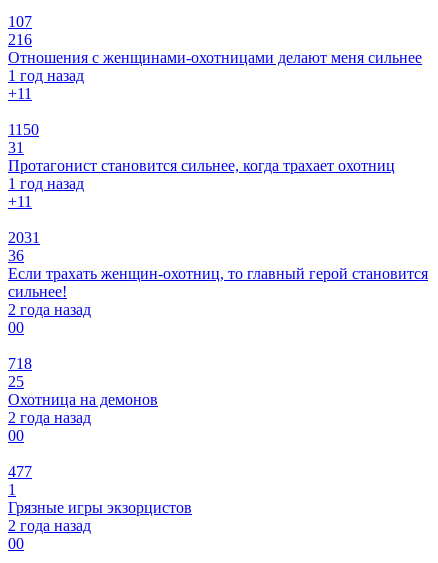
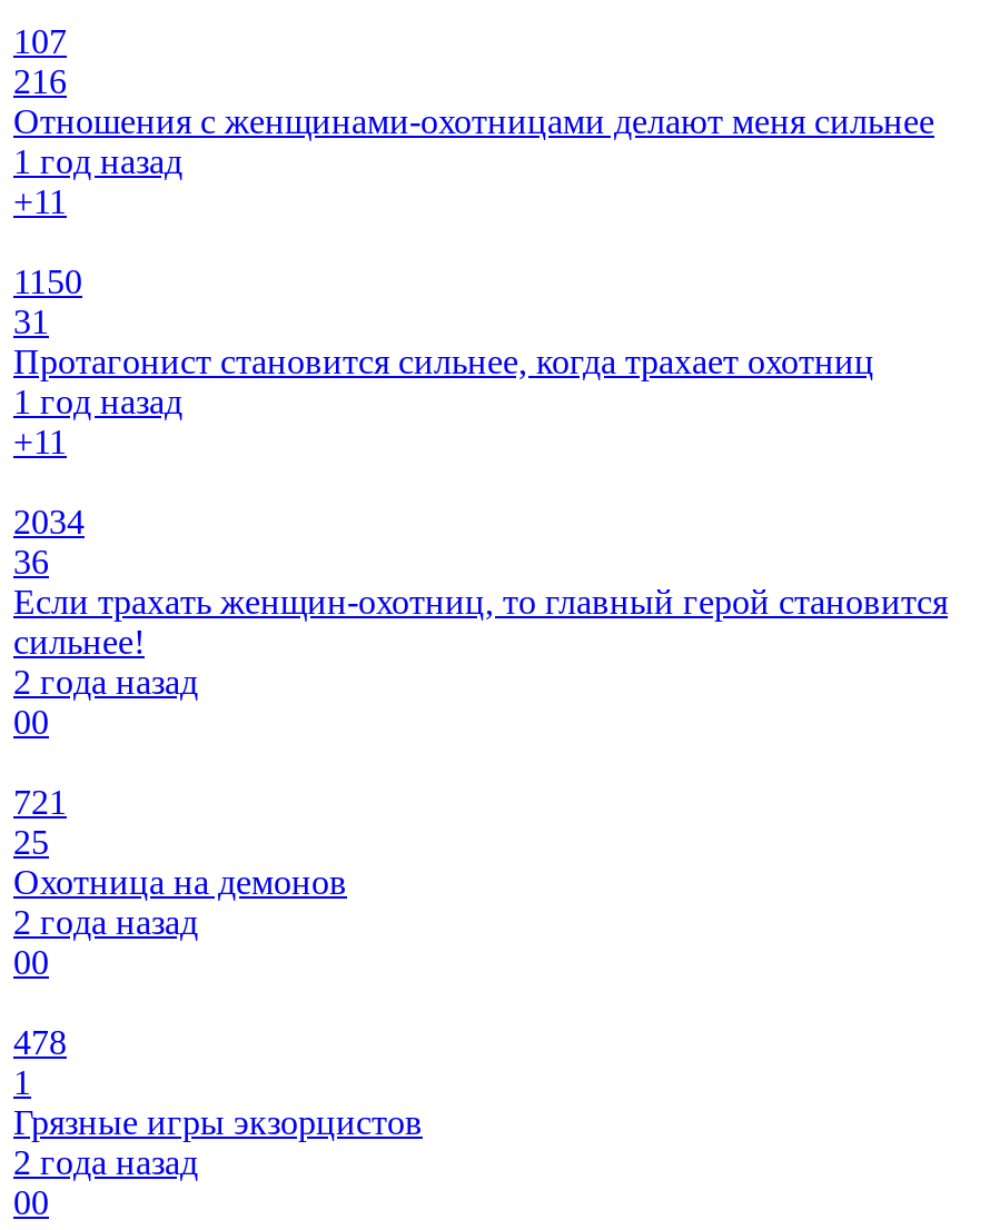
[8,229,40,246] 2031 -> [13,502,85,540] 2034
[8,355,32,372] 718 -> [13,782,67,820] 721
[8,463,32,480] 477 -> [13,1022,67,1060] 478

